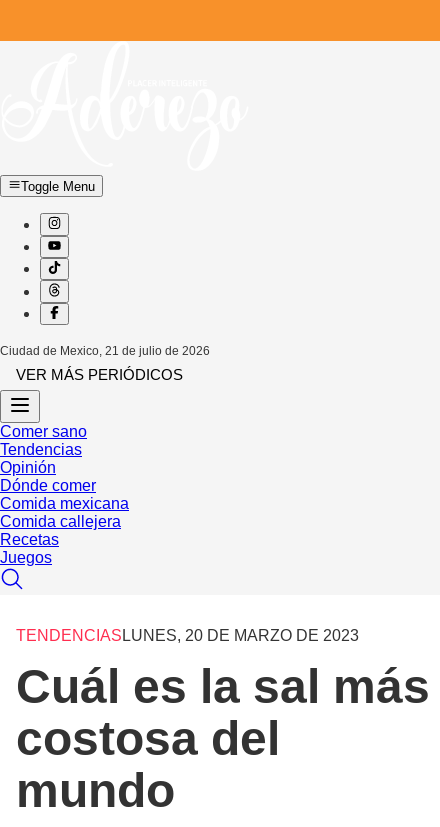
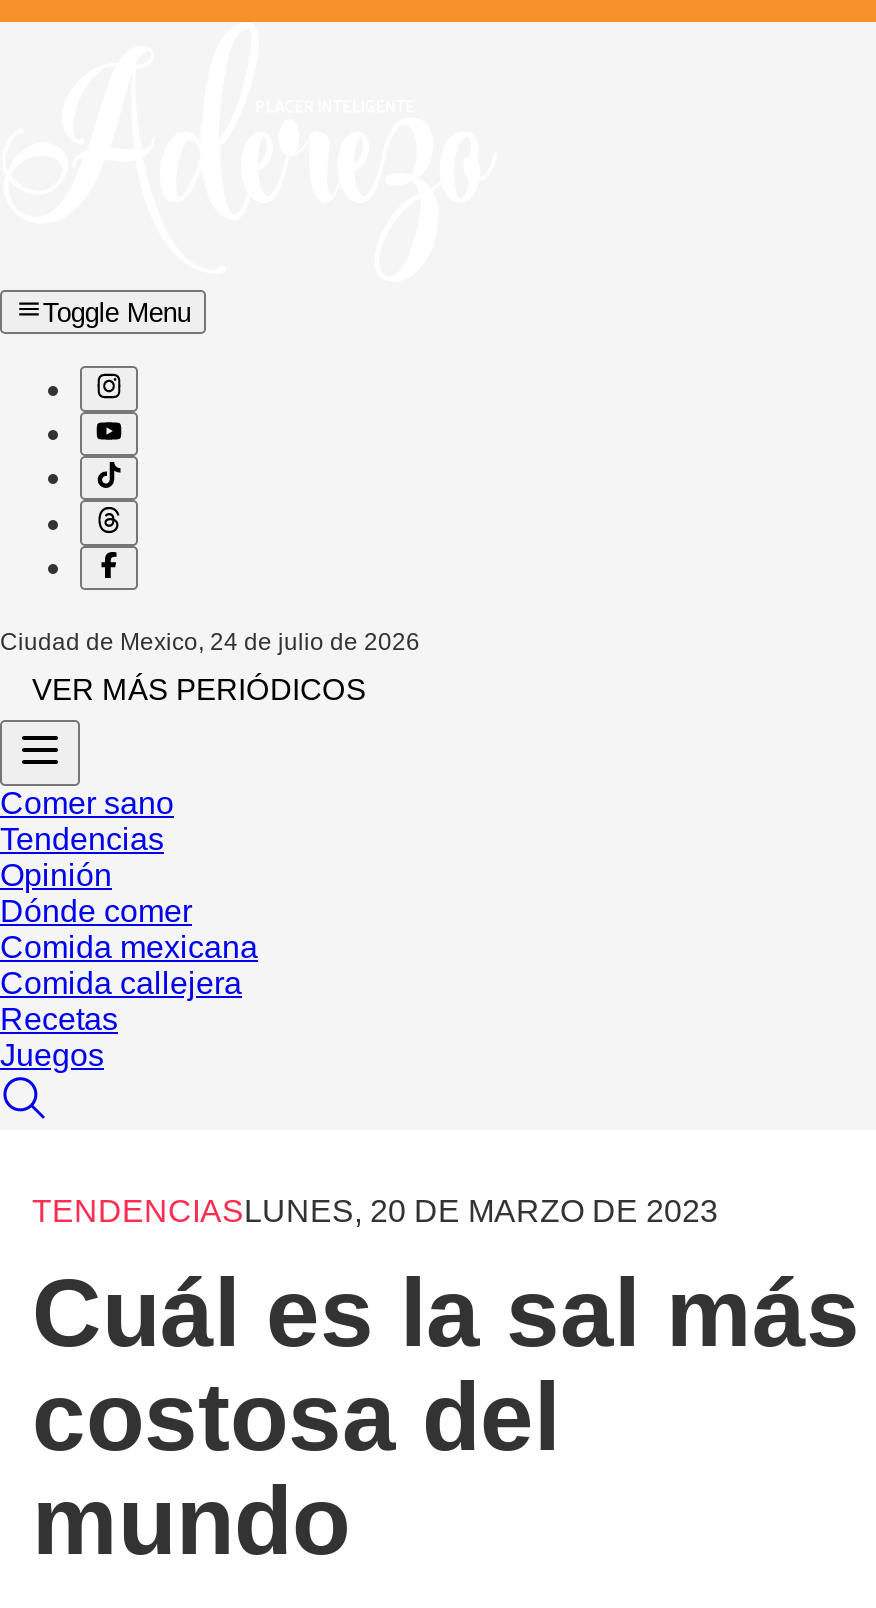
[0,344,210,358] Ciudad de Mexico, 21 de julio de 2026 -> [0,628,420,656] Ciudad de Mexico, 24 de julio de 2026

